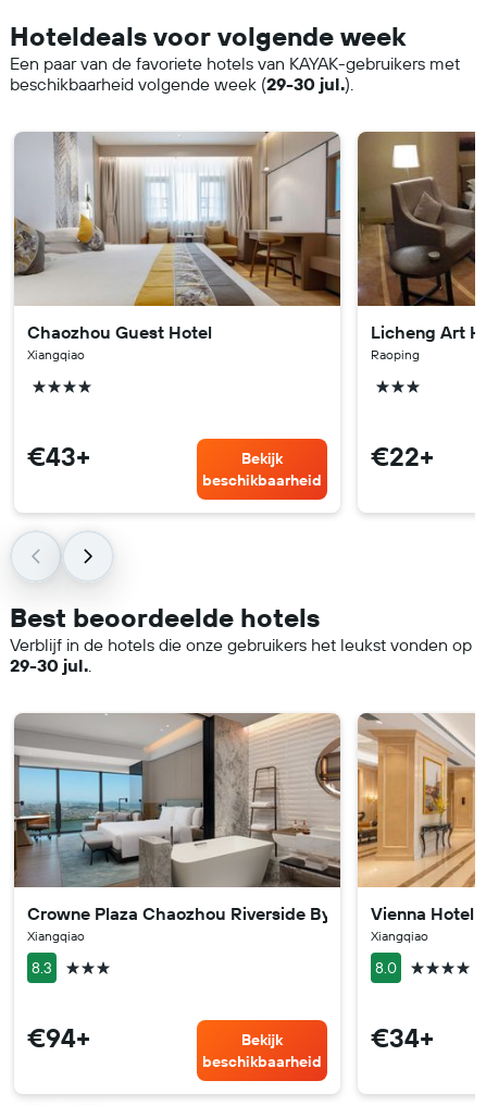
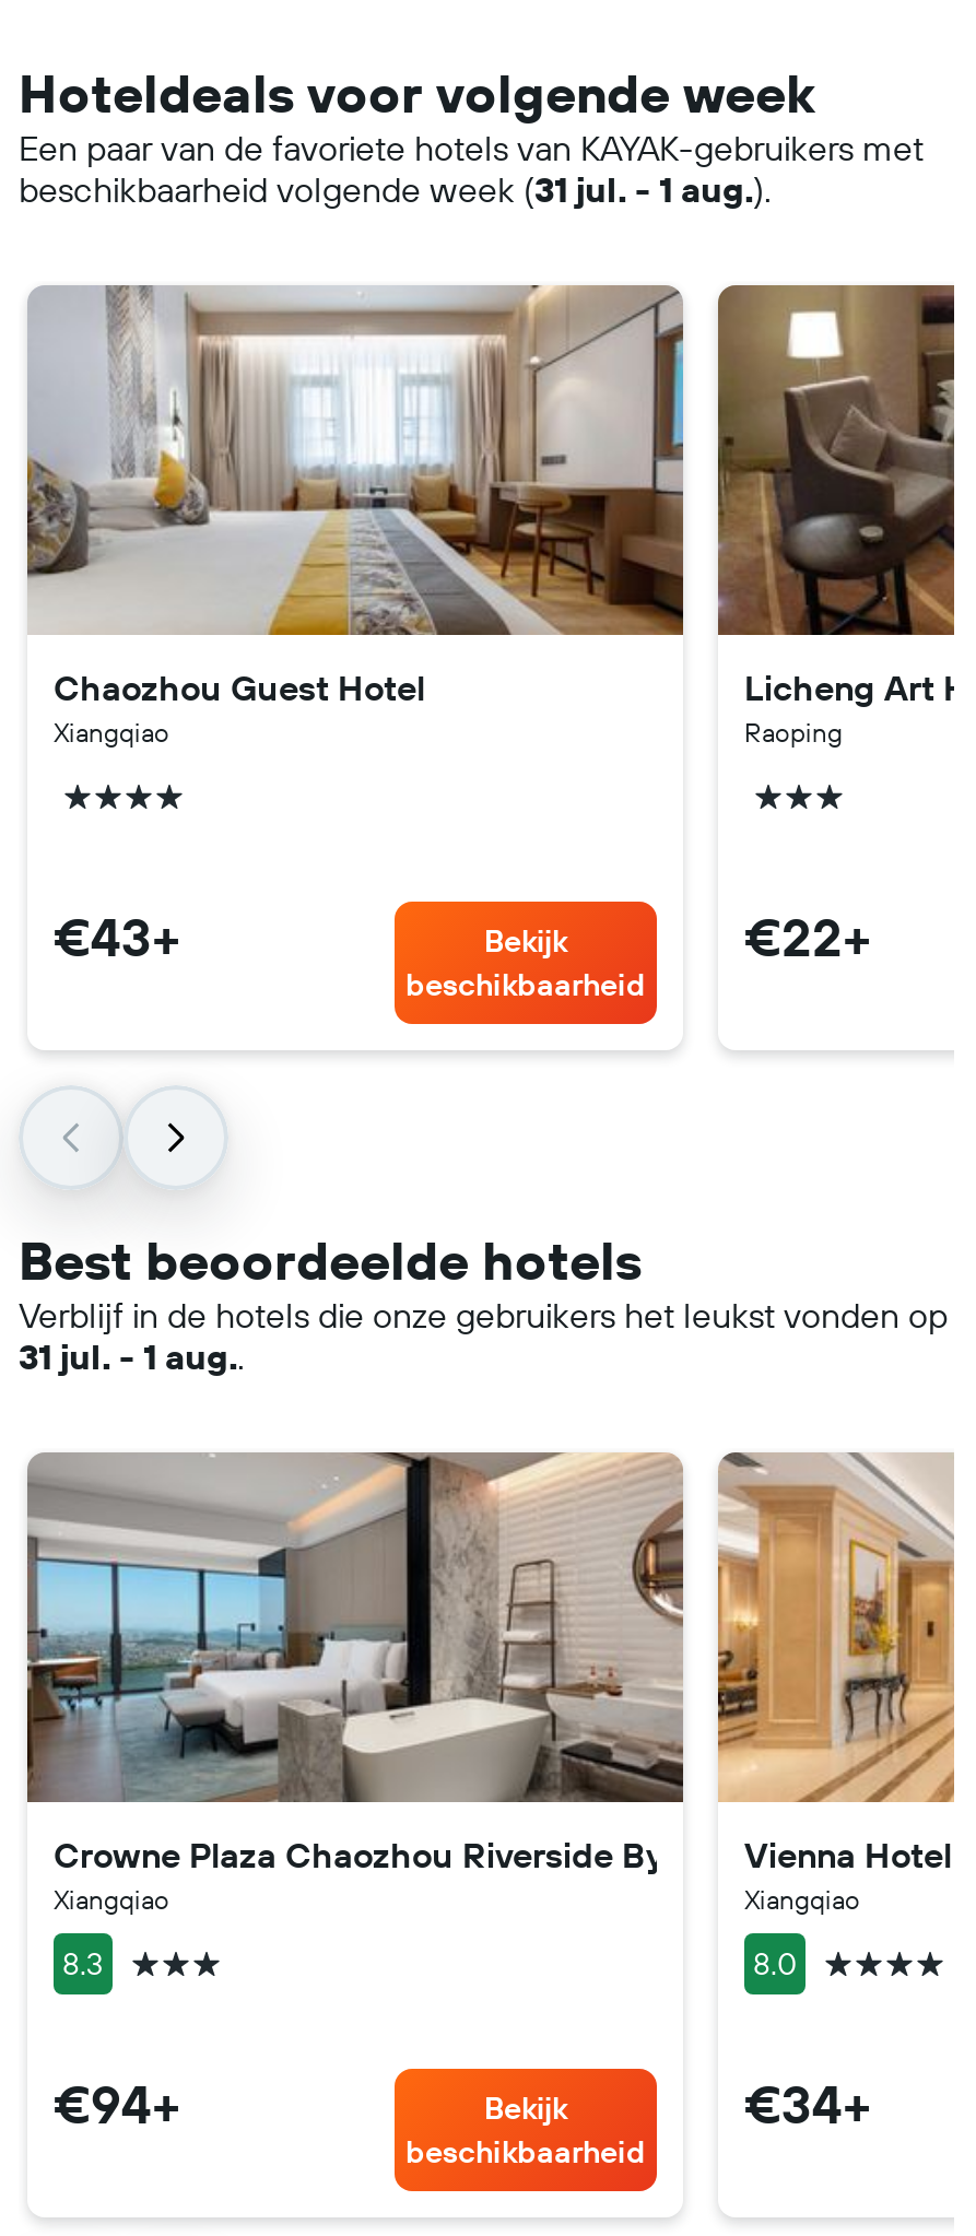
[10,73,353,95] beschikbaarheid volgende week (29-30 jul.). -> [19,167,771,211] beschikbaarheid volgende week (31 jul. - 1 aug.).
[10,654,91,676] 29-30 jul.. -> [19,1334,244,1378] 31 jul. - 1 aug..

